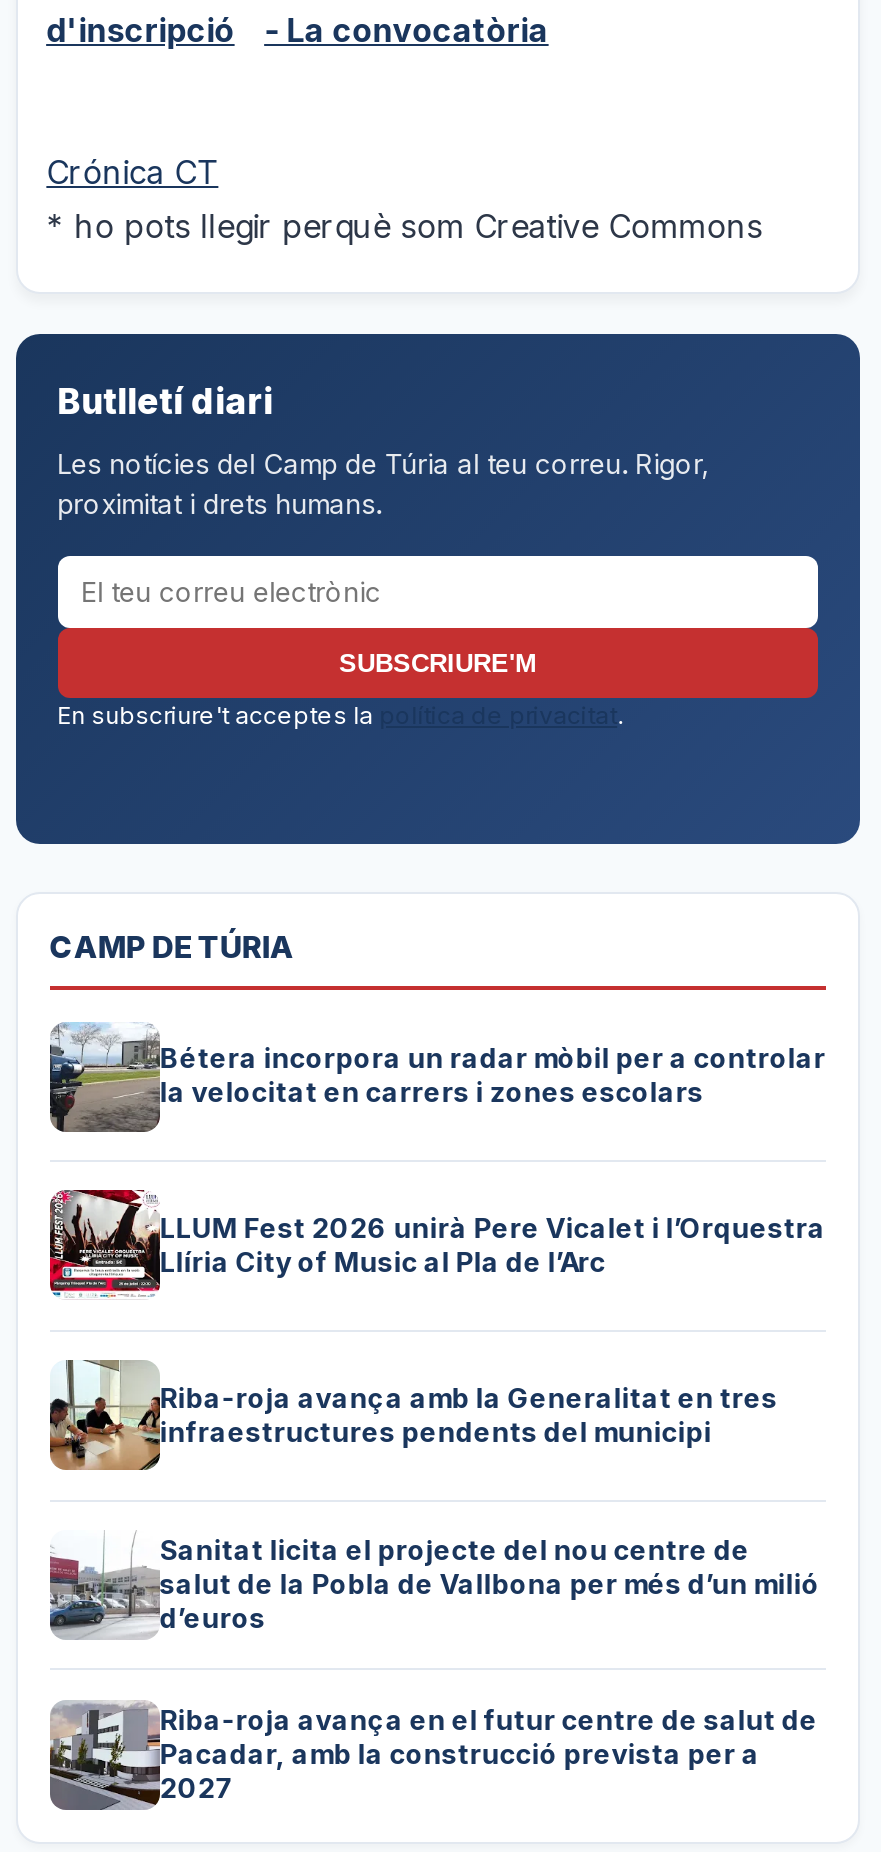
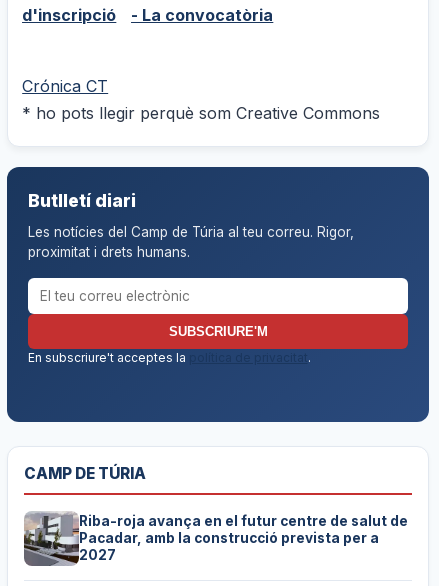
[50,1022,826,1132] [image] | Bétera incorpora un radar mòbil per a controlar | la velocitat en carrers i zones escolars -> none
[48,1188,826,1300] [image] | LLUM Fest 2026 unirà Pere Vicalet i l’Orquestra | Llíria City of Music al Pla de l’Arc -> none
[48,1358,778,1472] [image] | Riba-roja avança amb la Generalitat en tres | infraestructures pendents del municipi -> none
[48,1534,820,1638] [image] | Sanitat licita el projecte del nou centre de | salut de la Pobla de Vallbona per més d’un milió | d’euros -> none

